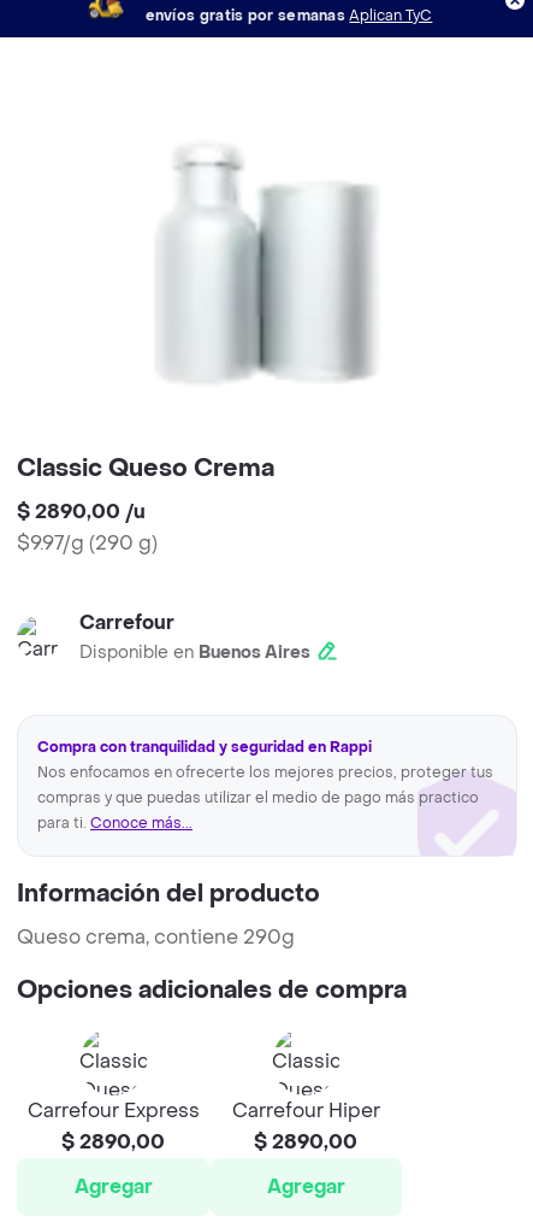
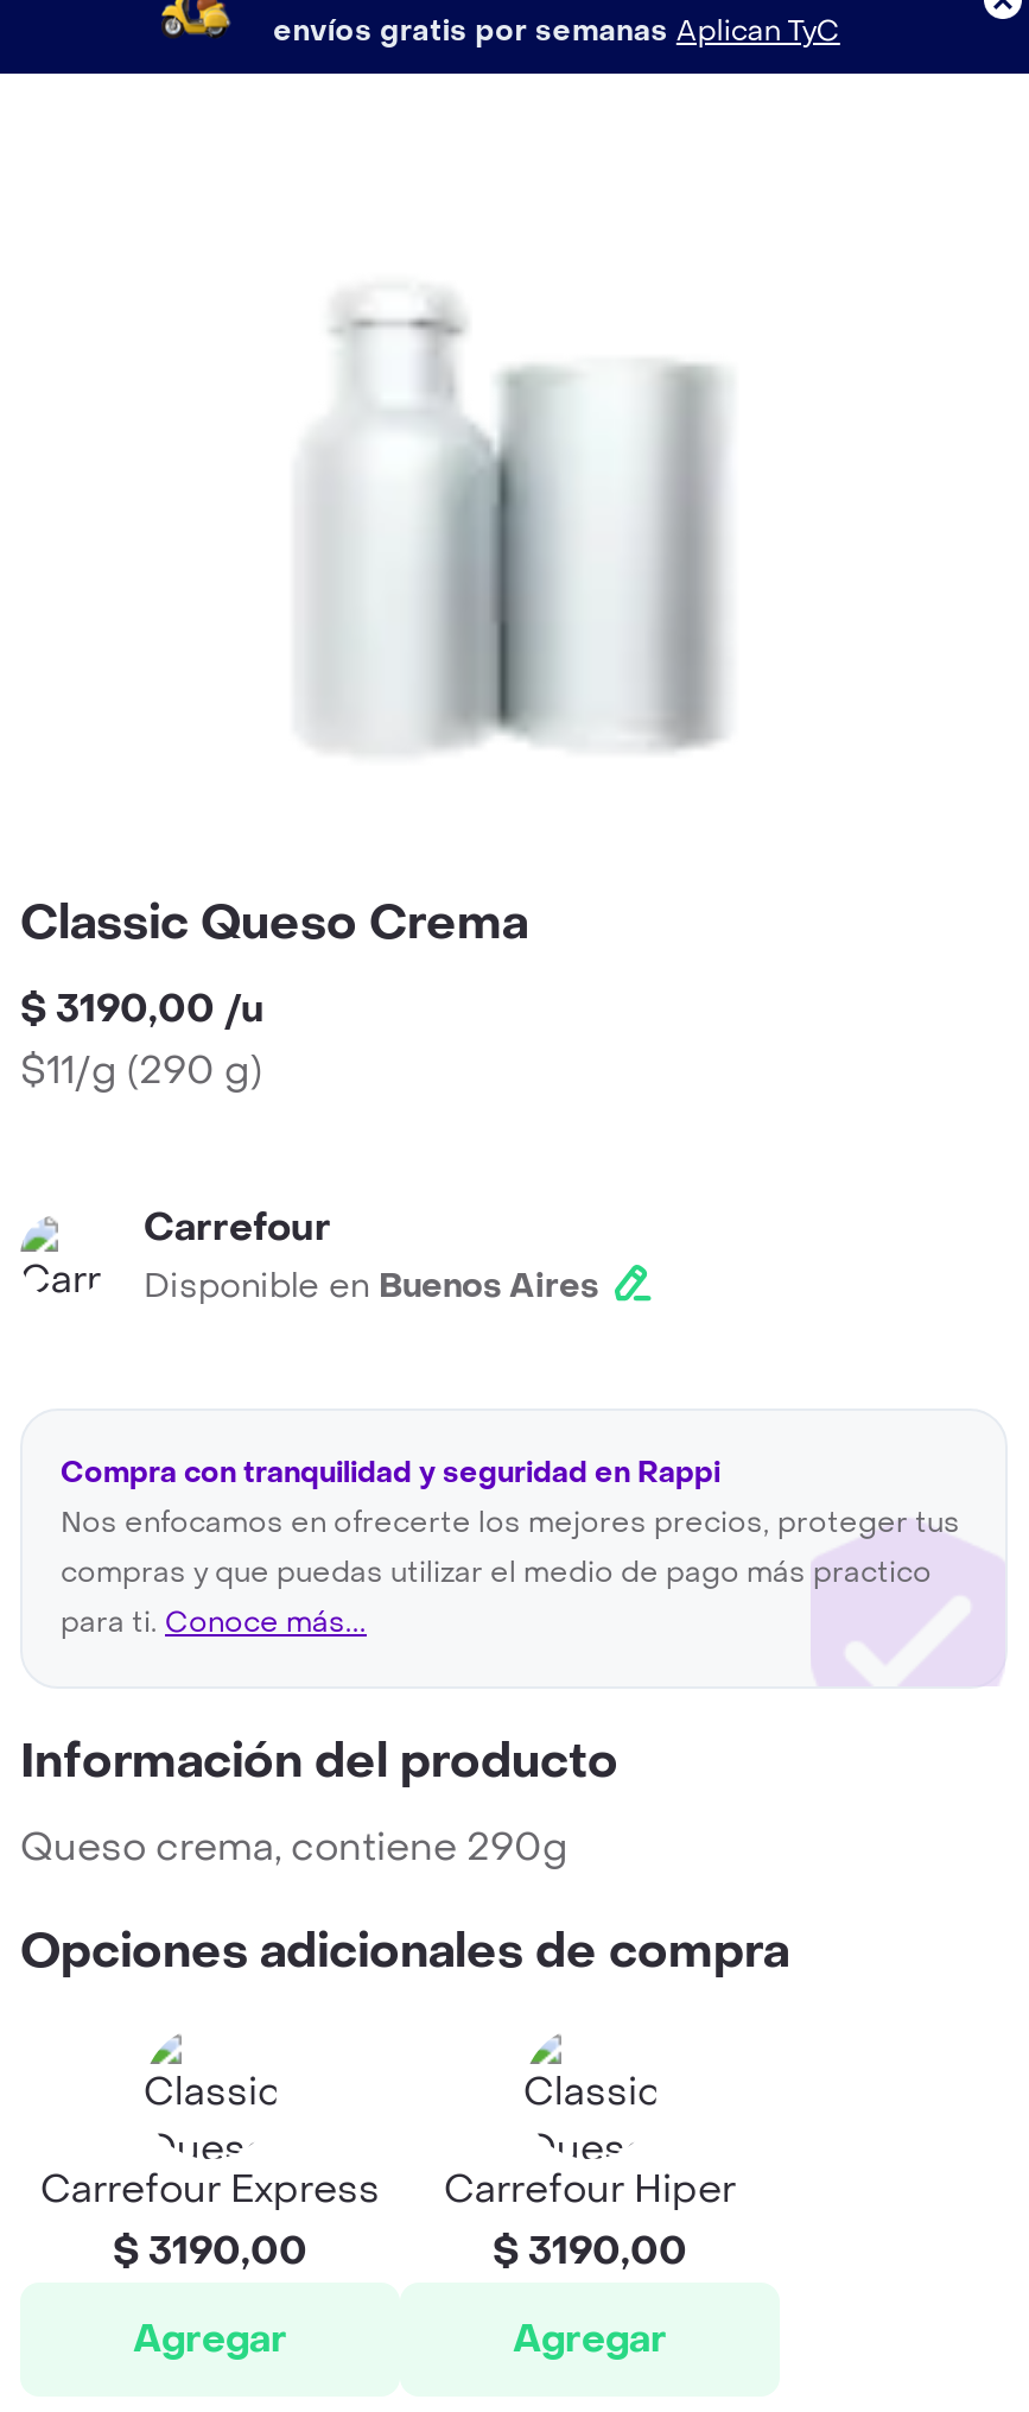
[17,499,146,524] $ 2890,00 /u -> [20,984,265,1033] $ 3190,00 /u
[17,530,158,556] $9.97/g (290 g) -> [20,1045,262,1095] $11/g (290 g)
[61,1129,165,1155] $ 2890,00 -> [113,2226,307,2276] $ 3190,00
[254,1129,357,1155] $ 2890,00 -> [493,2226,687,2276] $ 3190,00

